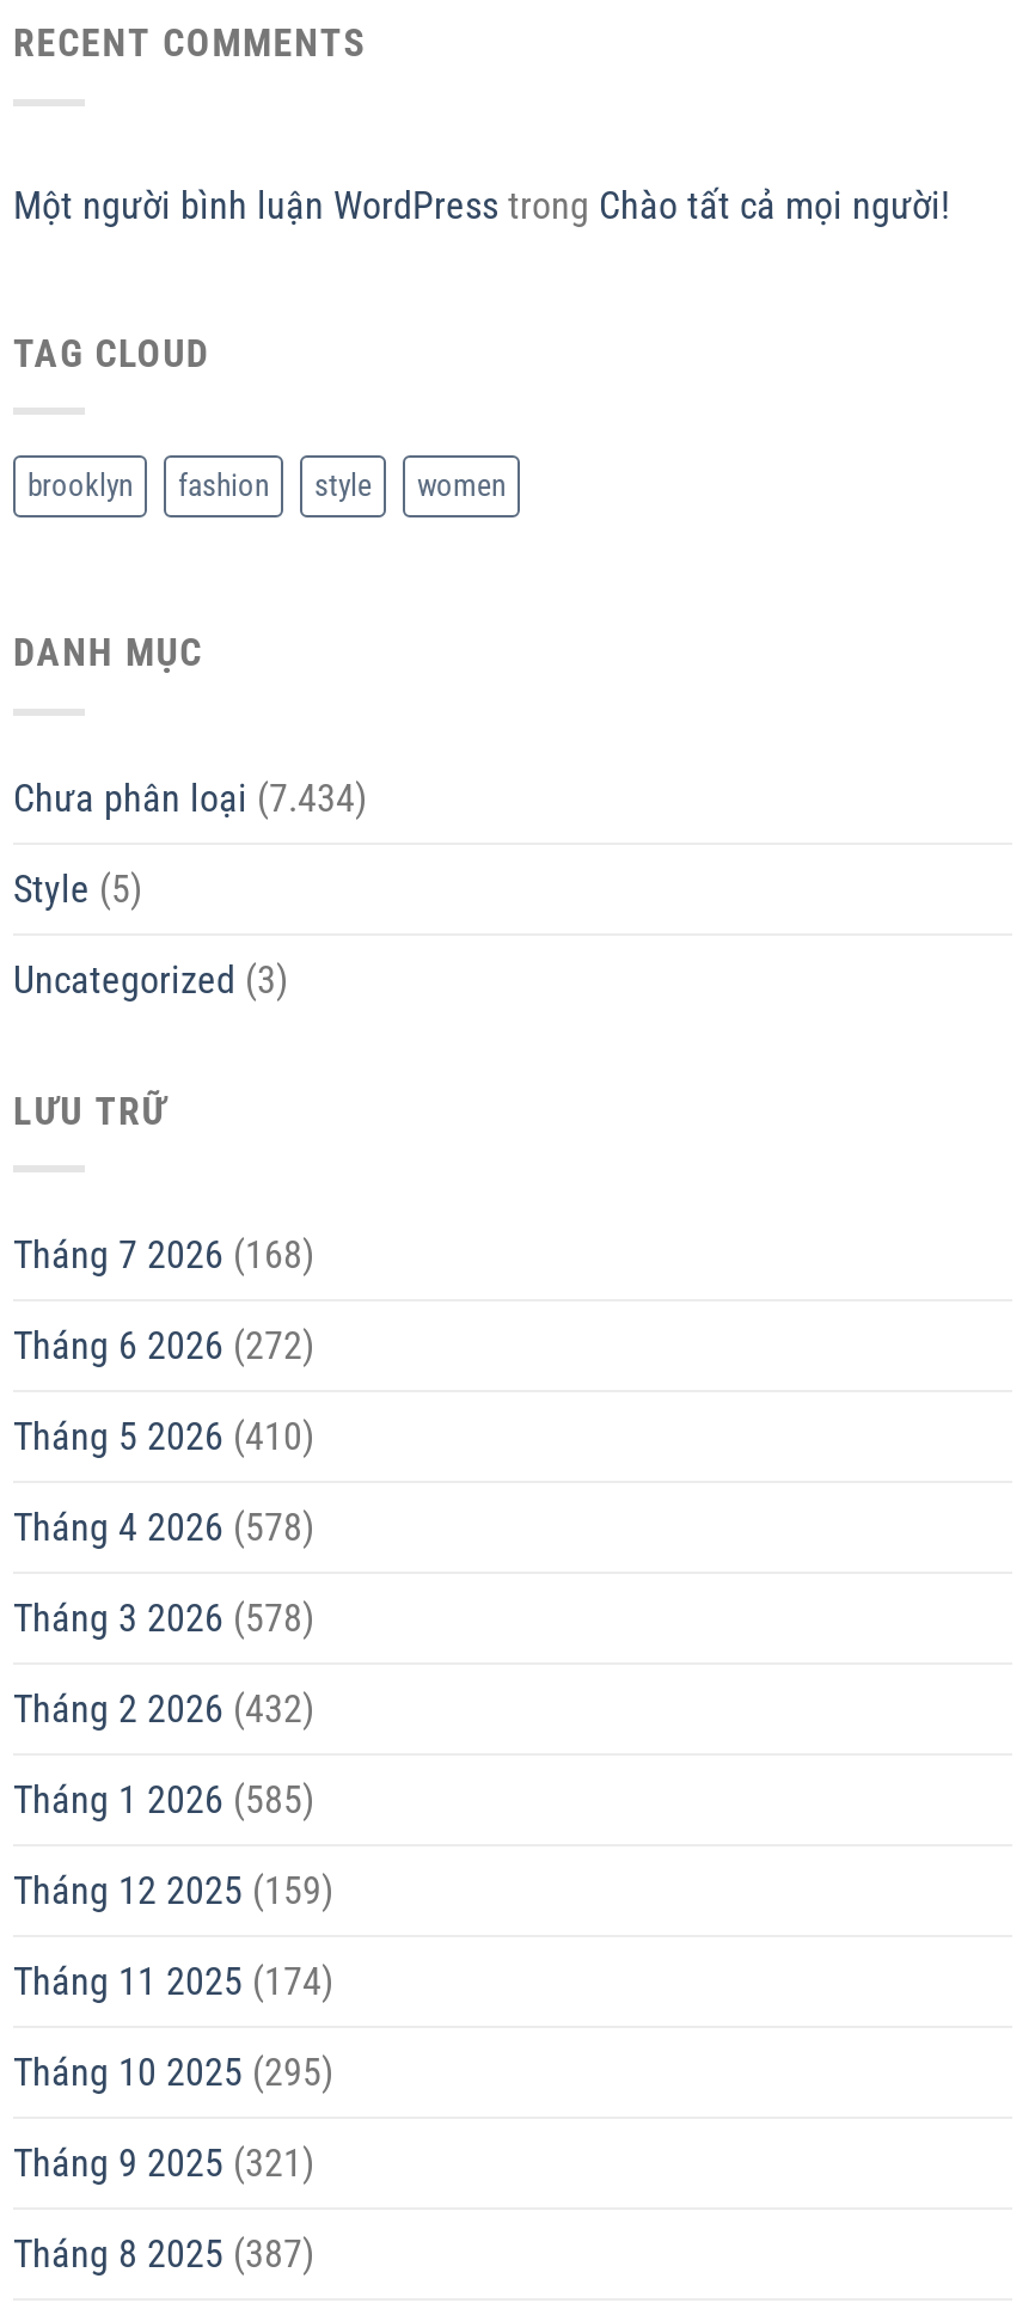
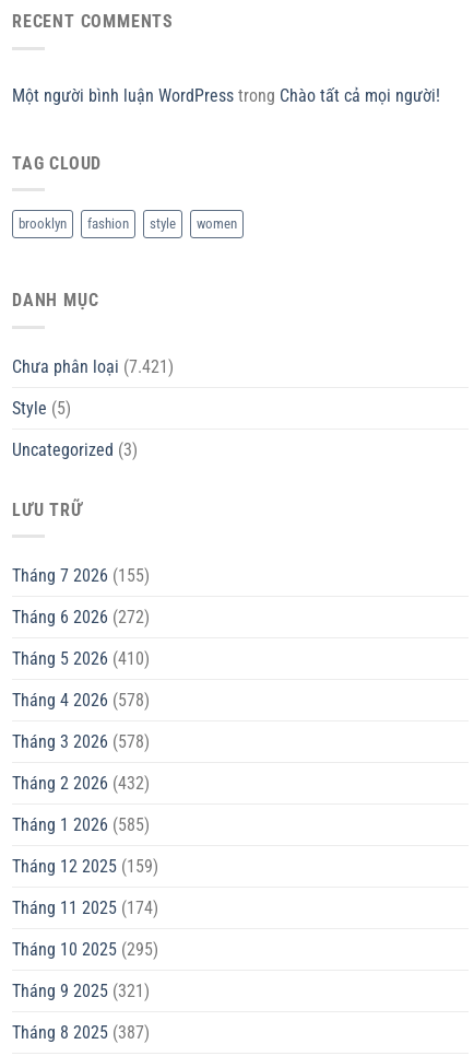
[13,775,367,820] Chưa phân loại (7.434) -> [12,356,174,377] Chưa phân loại (7.421)
[13,1233,314,1278] Tháng 7 2026 (168) -> [12,565,150,586] Tháng 7 2026 (155)

